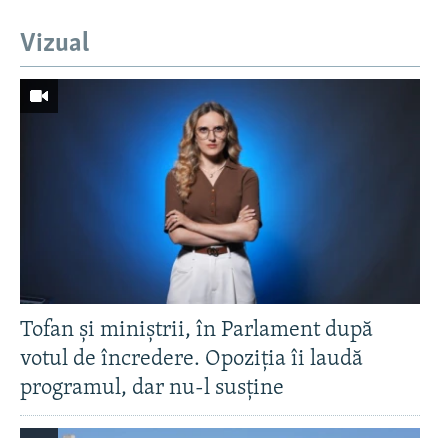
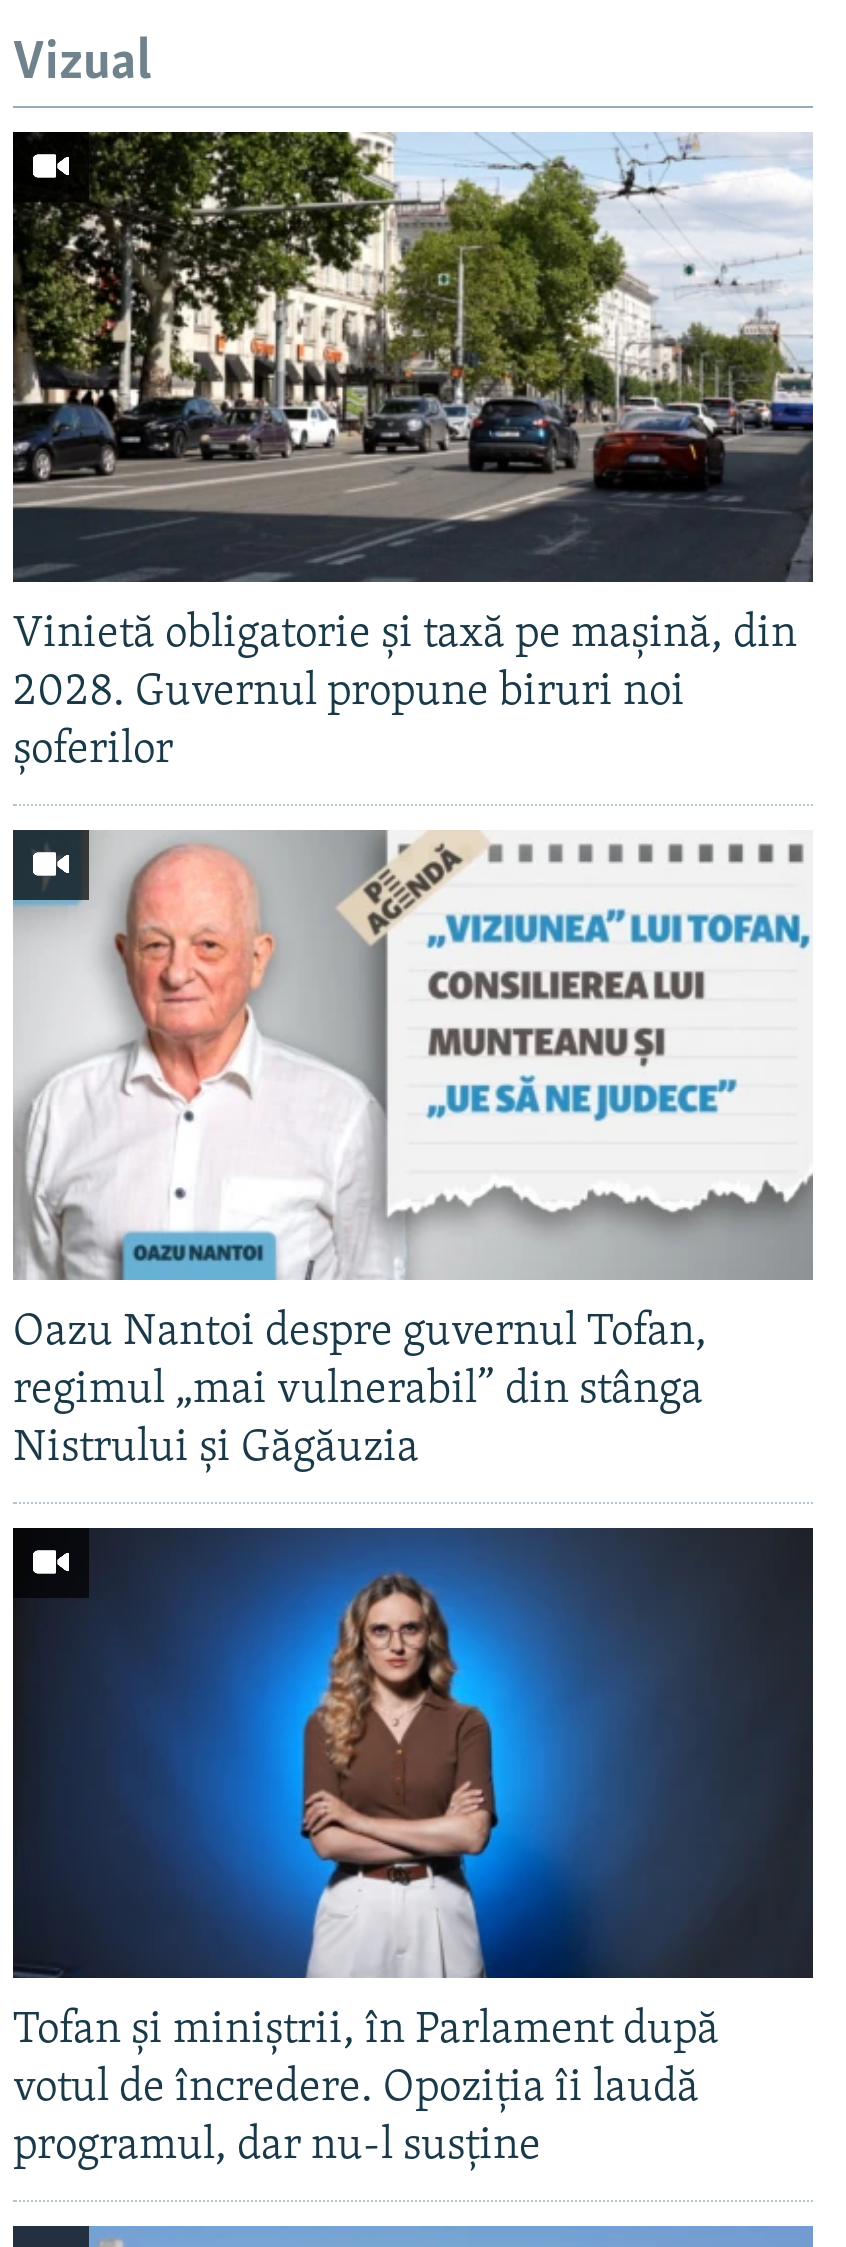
none -> [11,129,813,774] [image] | Vinietă obligatorie și taxă pe mașină, din | 2028. Guvernul propune biruri noi | șoferilor
none -> [11,829,813,1472] [image] | Oazu Nantoi despre guvernul Tofan, | regimul „mai vulnerabil” din stânga | Nistrului și Găgăuzia

